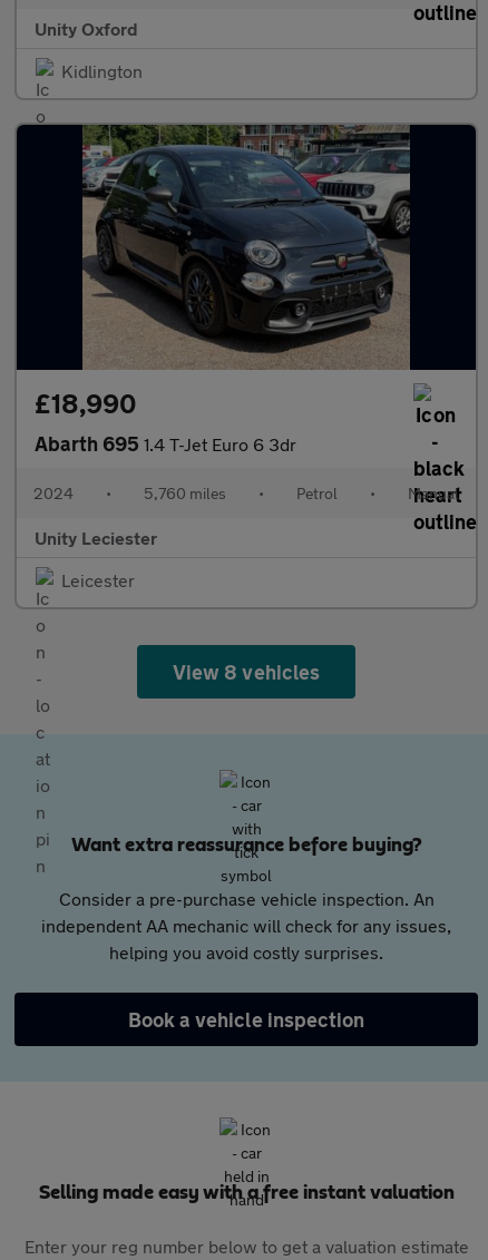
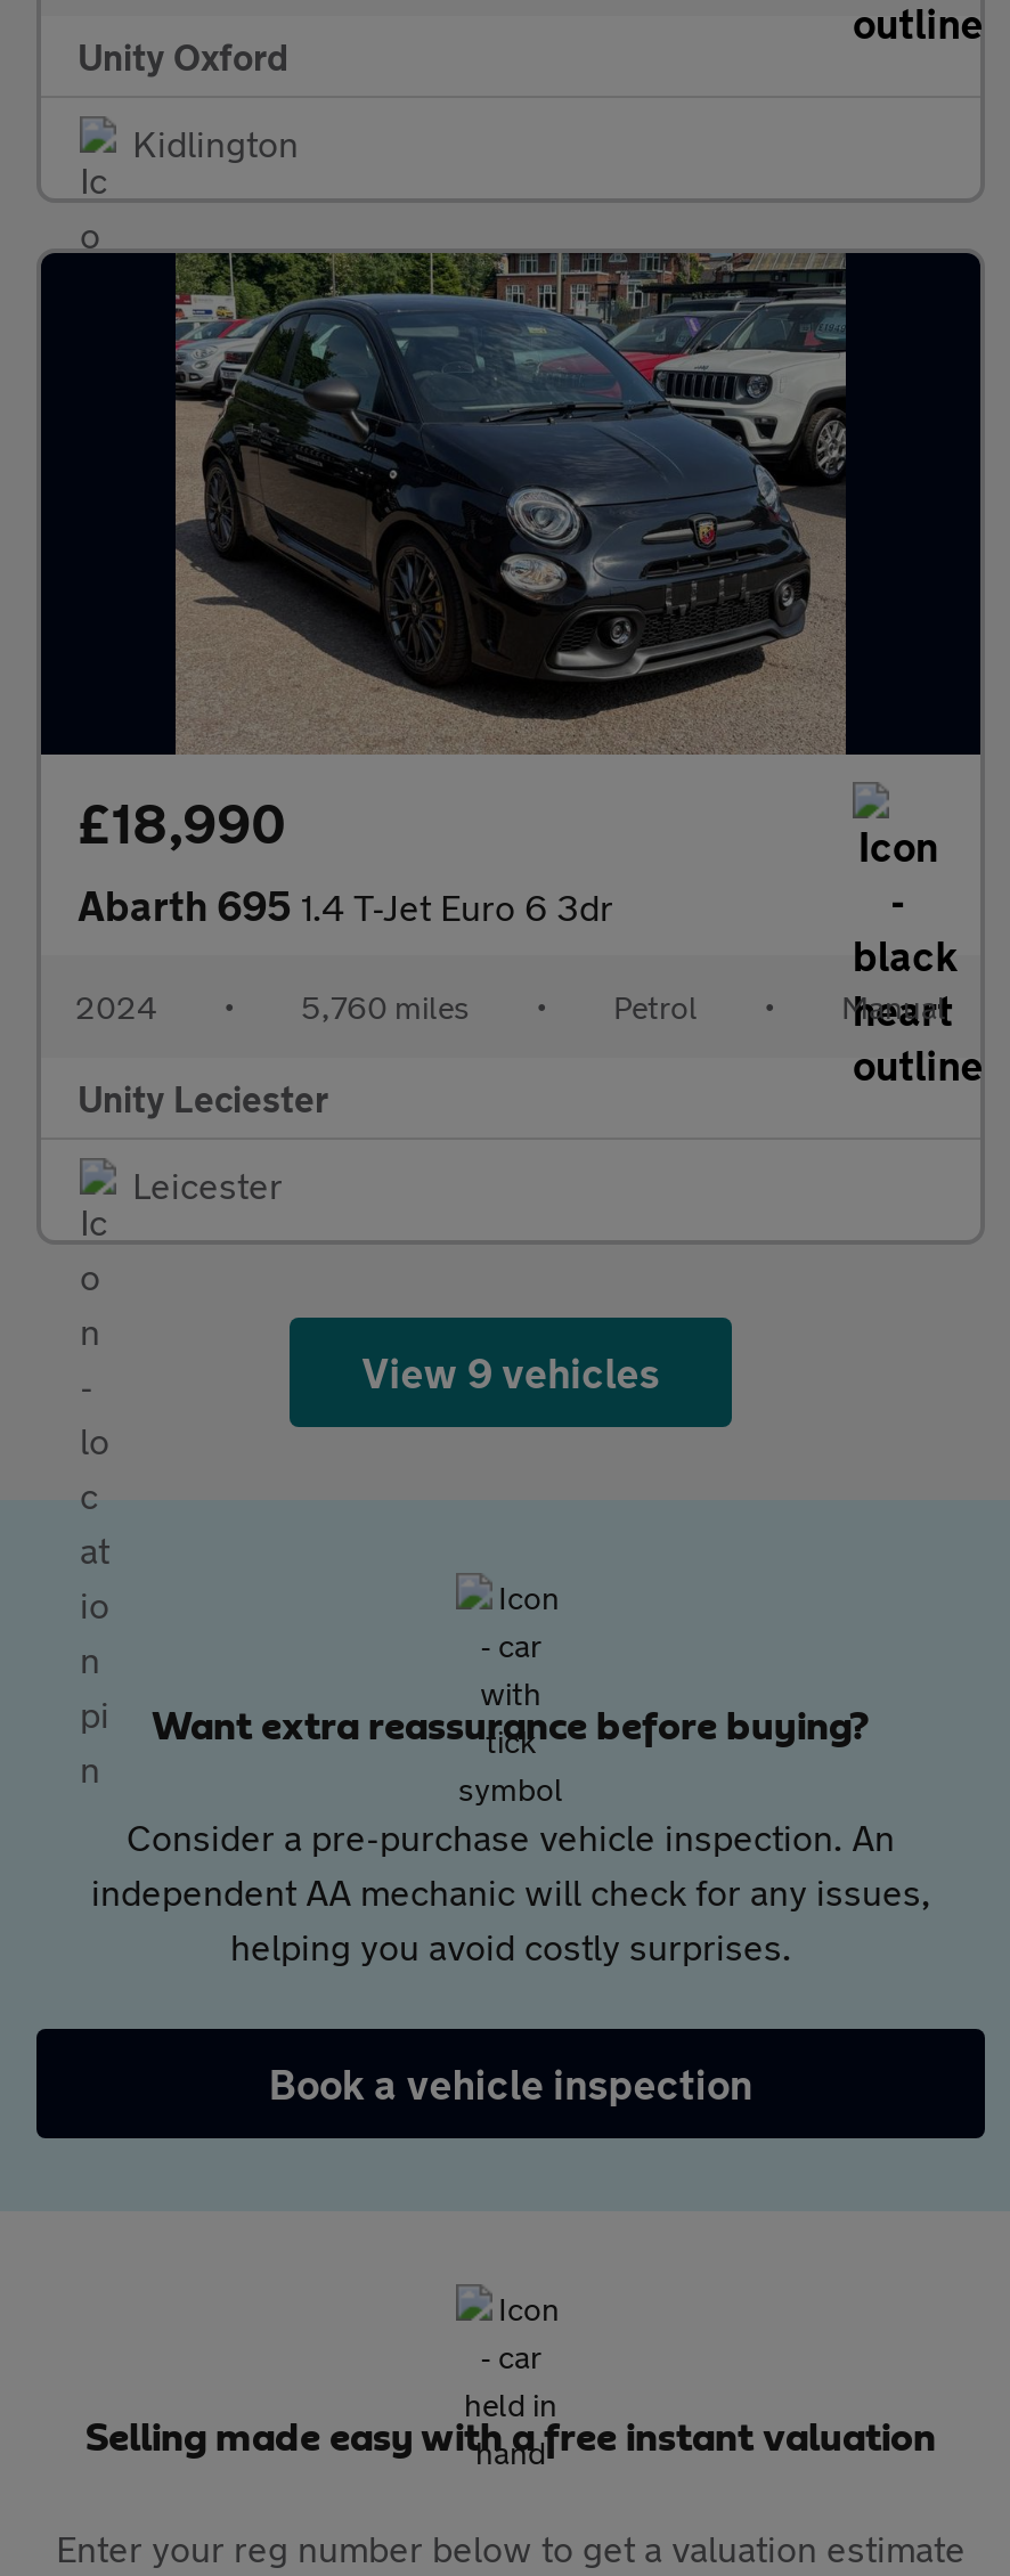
[173,660,320,684] View 8 vehicles -> [362,1347,660,1397] View 9 vehicles

